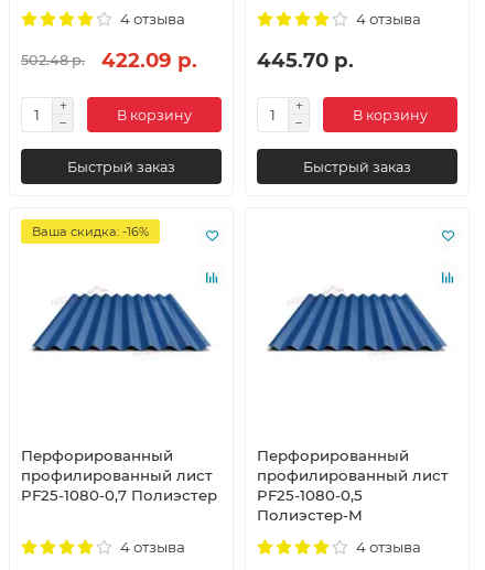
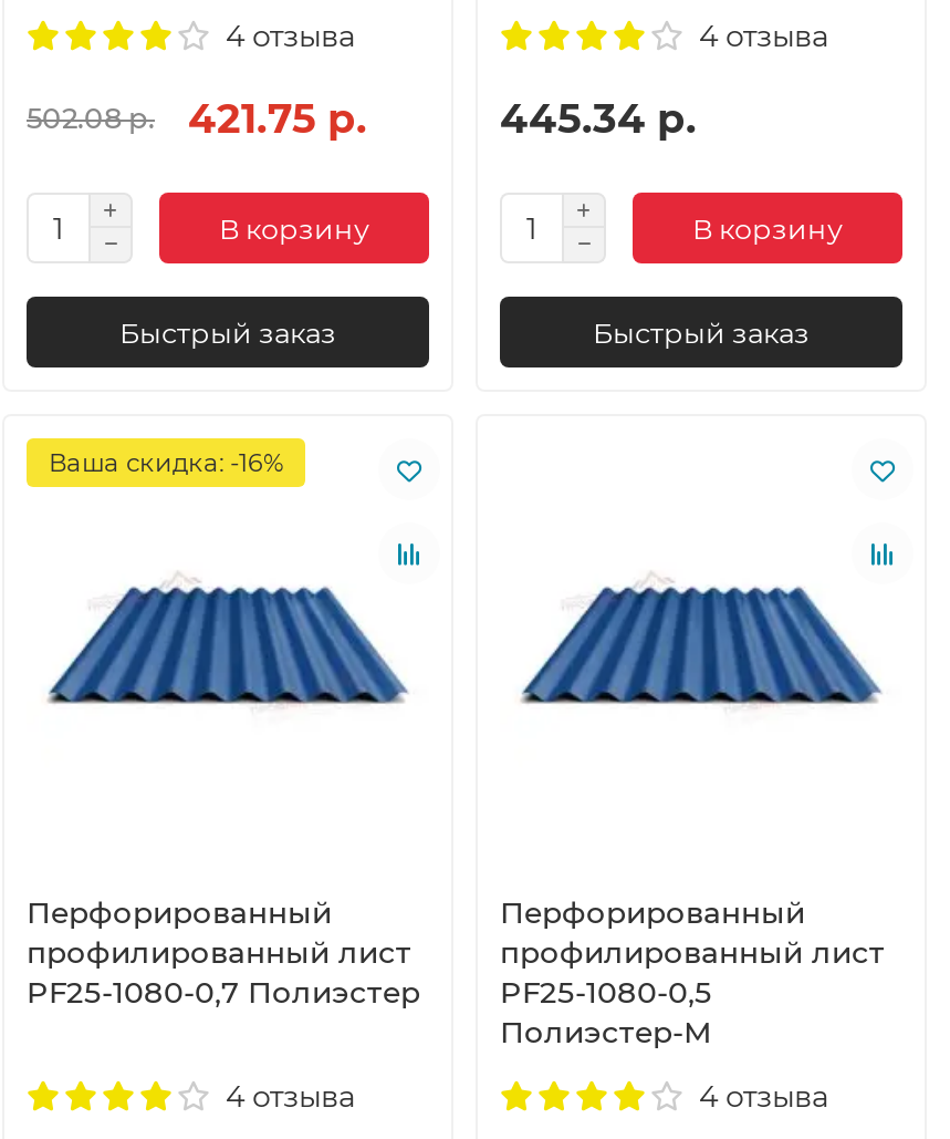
[21,52,85,68] 502.48 р. -> [27,102,155,135] 502.08 р.
[101,48,197,73] 422.09 р. -> [188,93,367,144] 421.75 р.
[257,48,354,73] 445.70 р. -> [500,93,697,144] 445.34 р.

